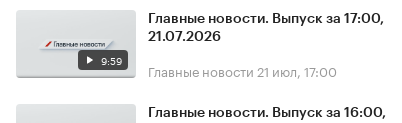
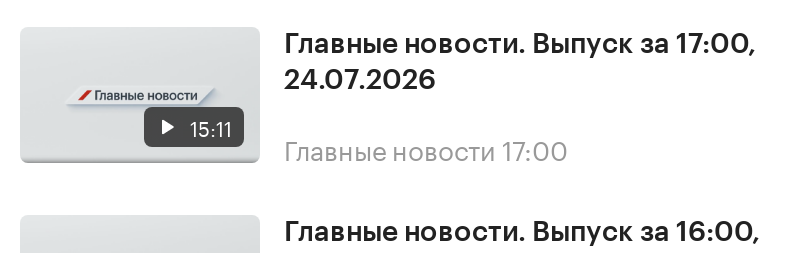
[148,30,221,44] 21.07.2026 -> [284,67,436,95] 24.07.2026
[98,52,122,68] 9:59 -> [184,110,232,142] 15:11
[148,60,337,80] Главные новости 21 июл, 17:00 -> [284,126,568,166] Главные новости 17:00

